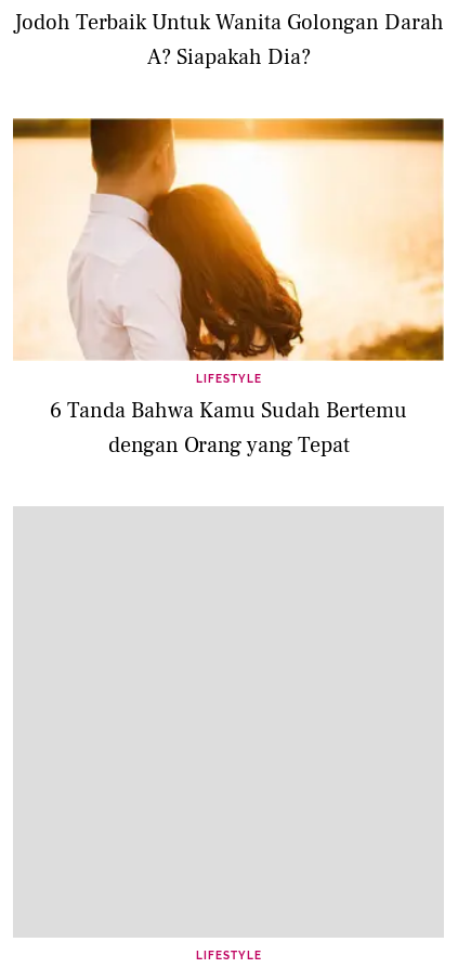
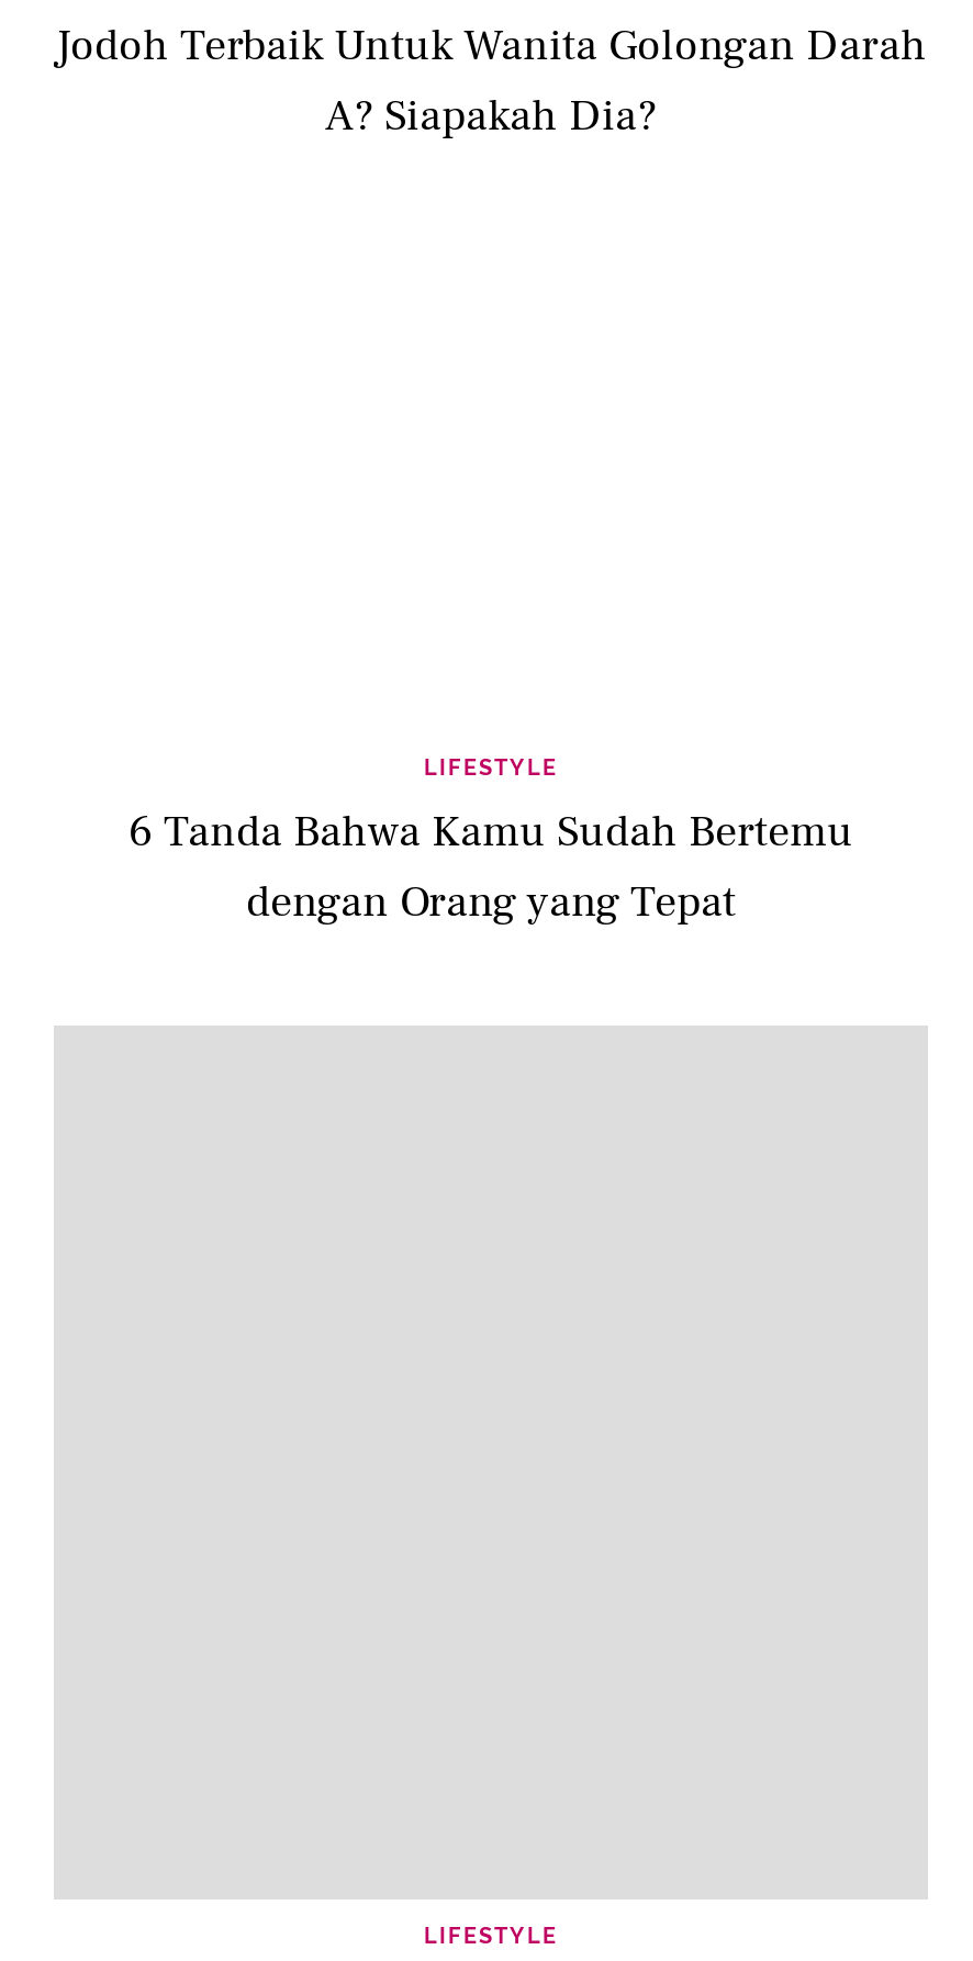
[12,117,445,362] [image] -> none

